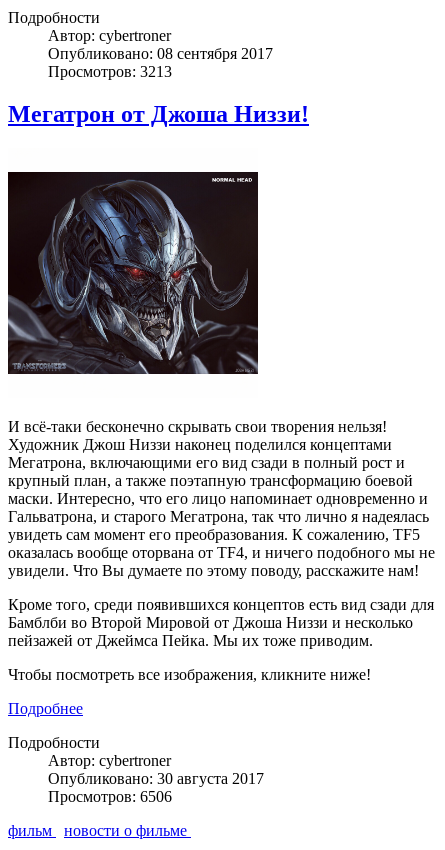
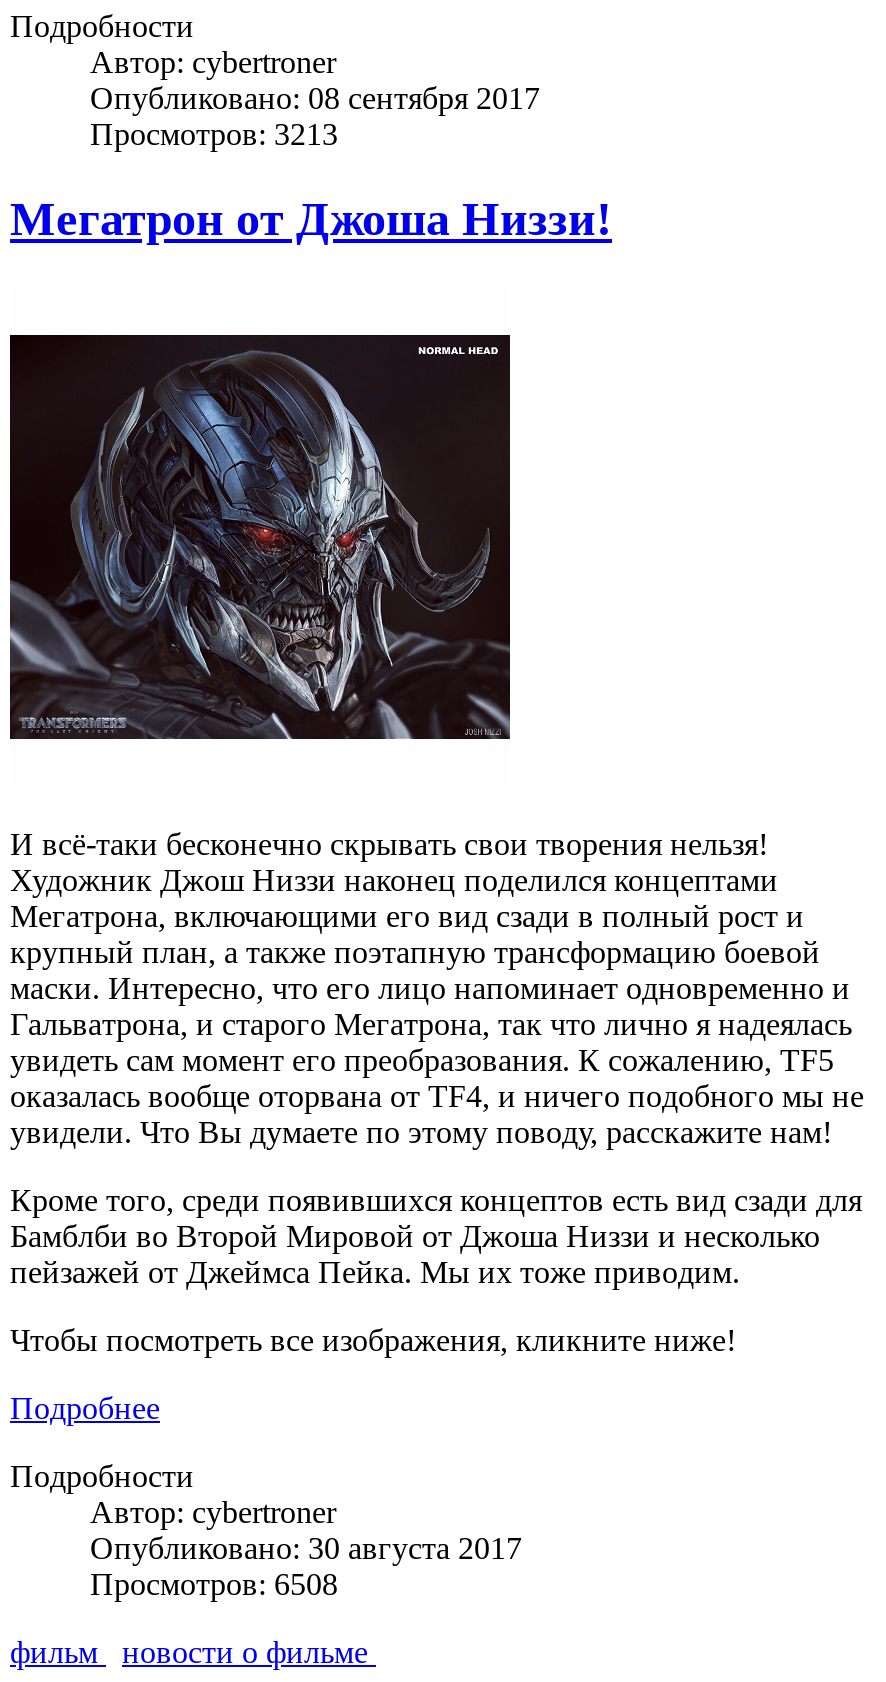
[48,788,172,805] Просмотров: 6506 -> [90,1567,338,1601] Просмотров: 6508

